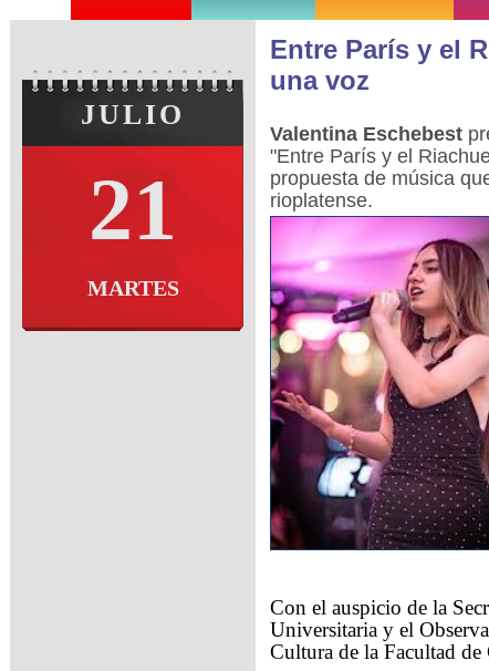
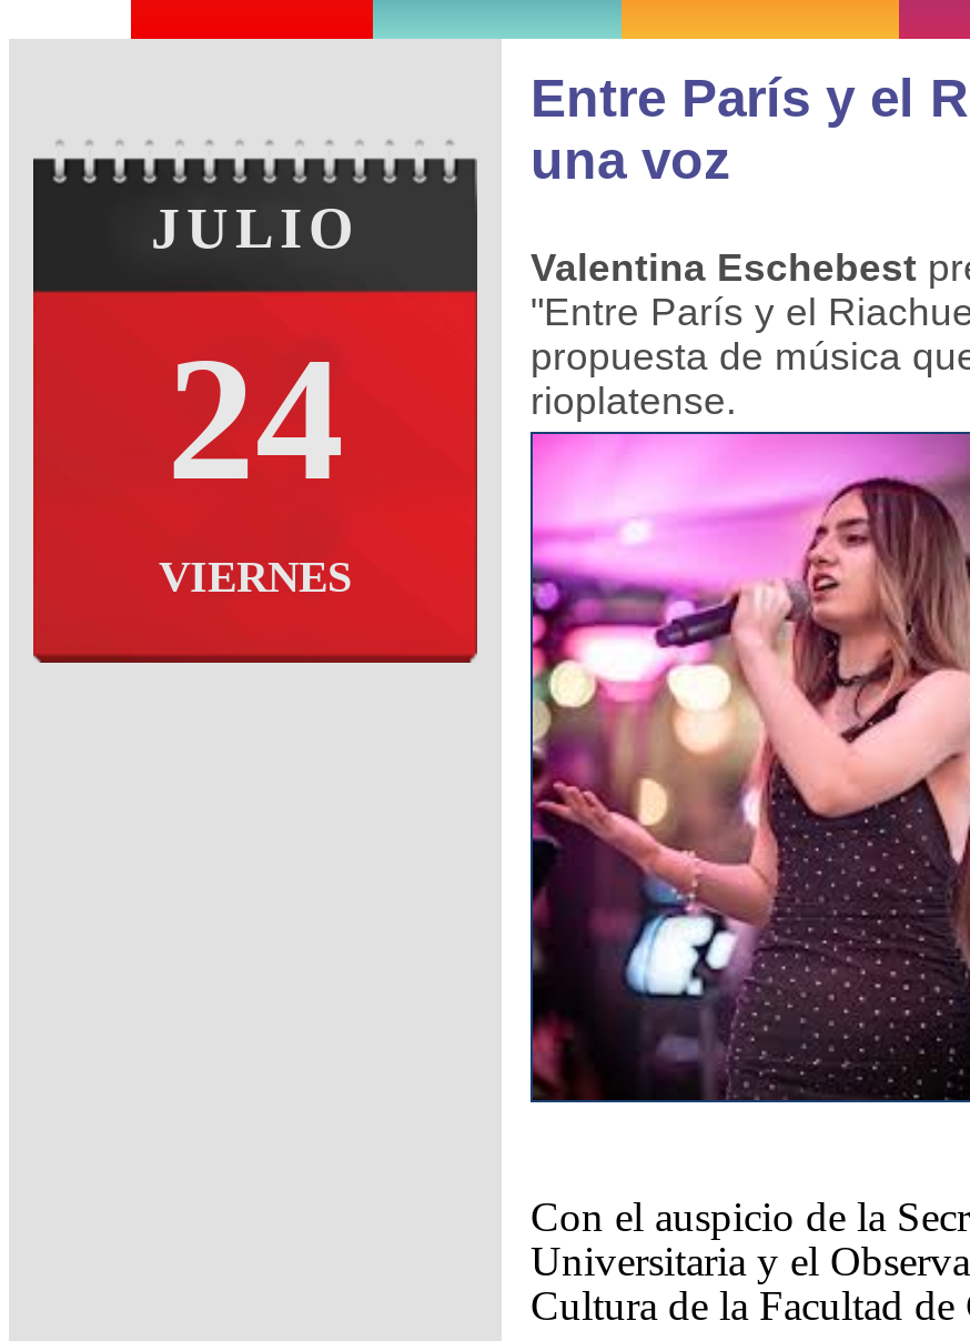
[87,161,179,300] 21 | MARTES -> [159,321,352,601] 24 | VIERNES

